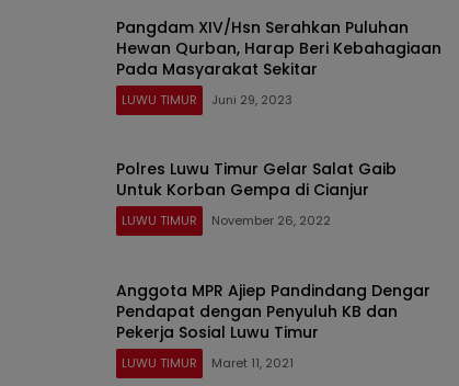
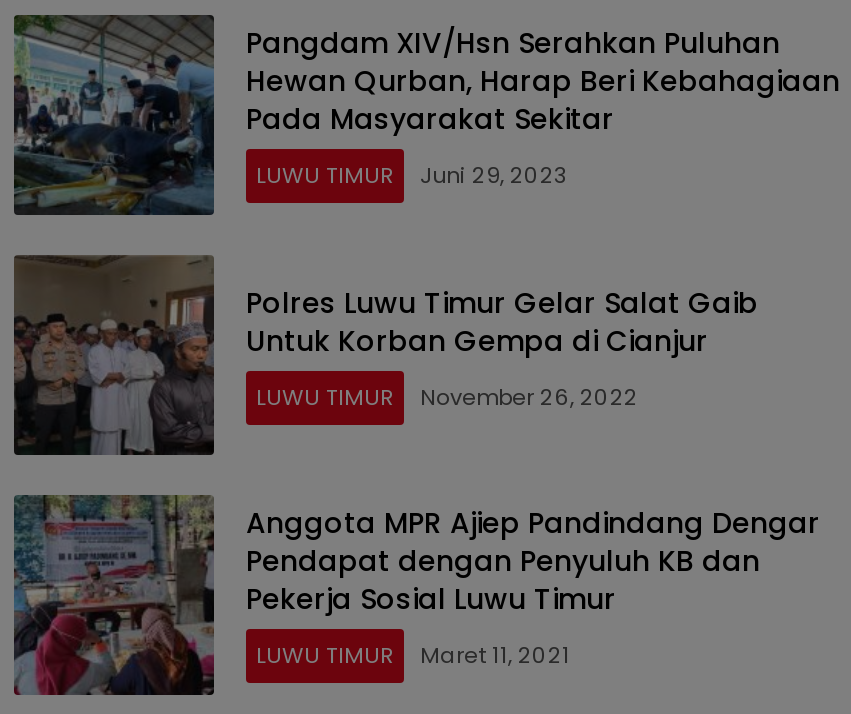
none -> [12,12,216,218] [image]
none -> [12,252,216,458] [image]
none -> [12,492,216,698] [image]

